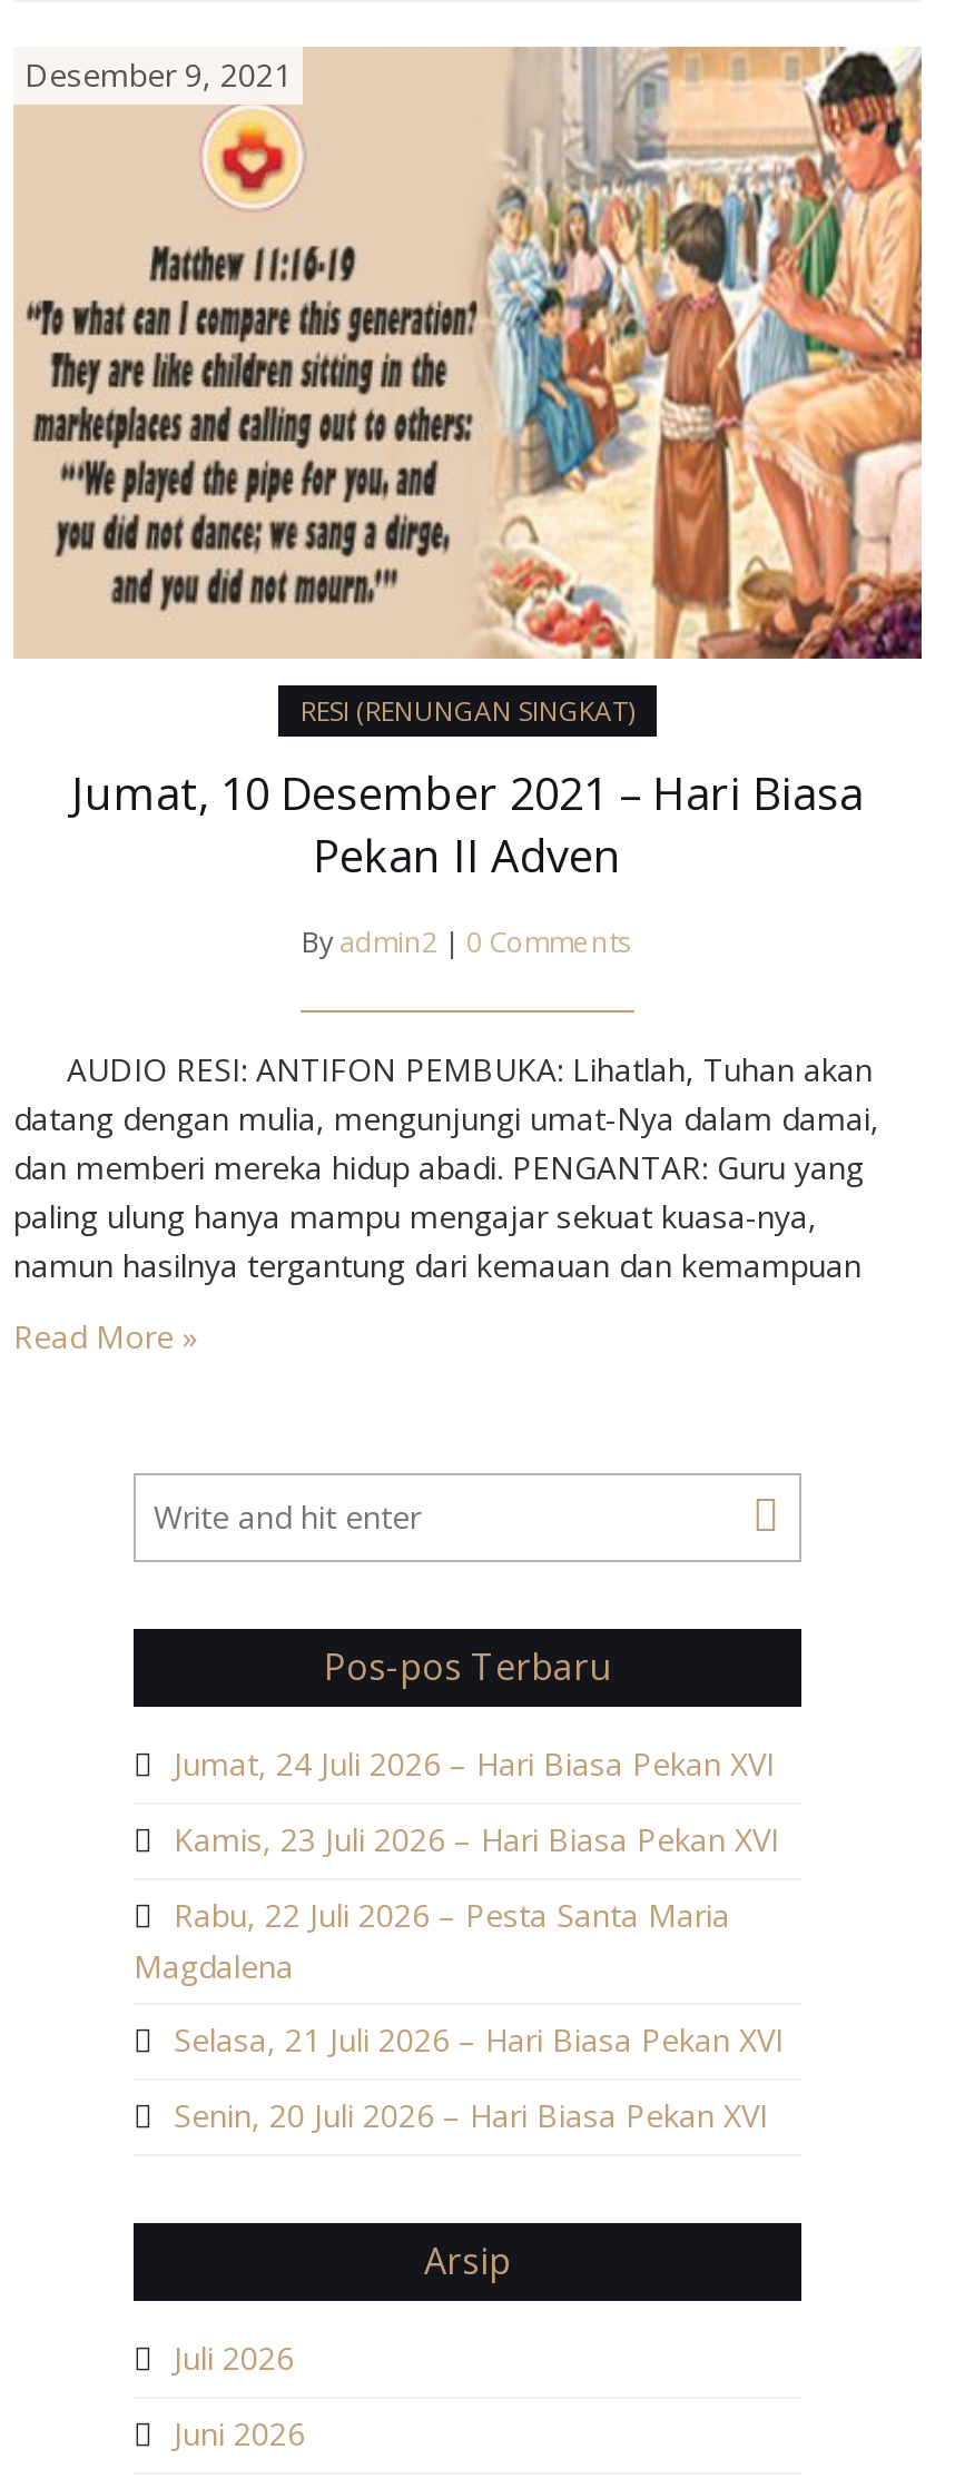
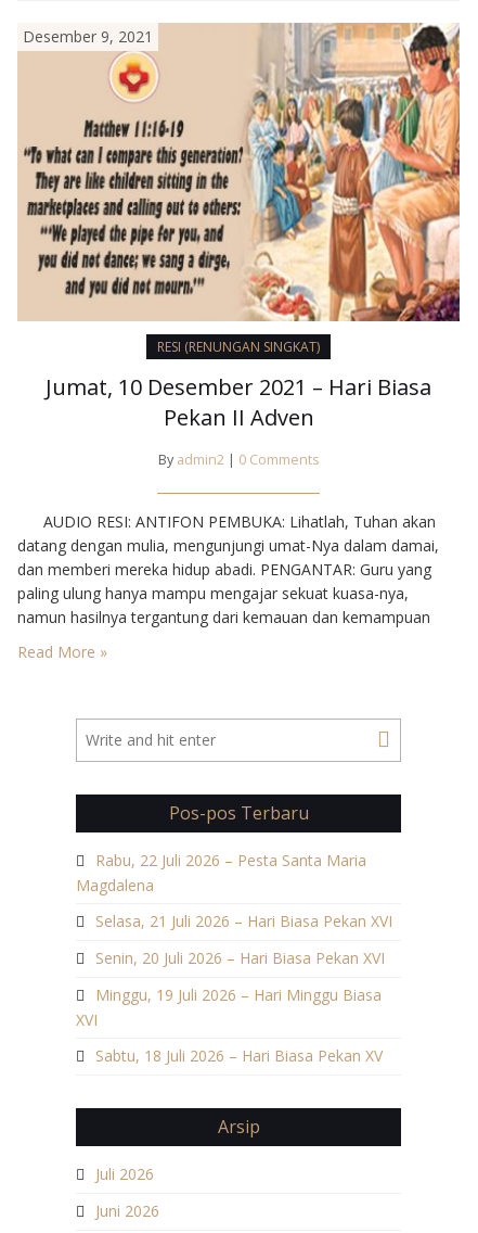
[174,1743,779,1861] Jumat, 24 Juli 2026 – Hari Biasa Pekan XVI | Kamis, 23 Juli 2026 – Hari Biasa Pekan XVI -> none
moved [134,1895,784,2137] -> [76,850,392,969]: Rabu, 22 Juli 2026 – Pesta Santa Maria | Magdalena | Selasa, 21 Juli 2026 – Hari Biasa Pekan XVI | Senin, 20 Juli 2026 – Hari Biasa Pekan XVI
none -> [76,985,383,1066] Minggu, 19 Juli 2026 – Hari Minggu Biasa | XVI | Sabtu, 18 Juli 2026 – Hari Biasa Pekan XV

